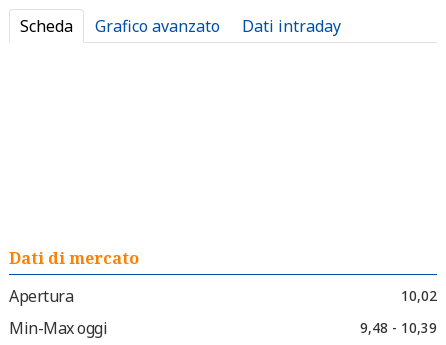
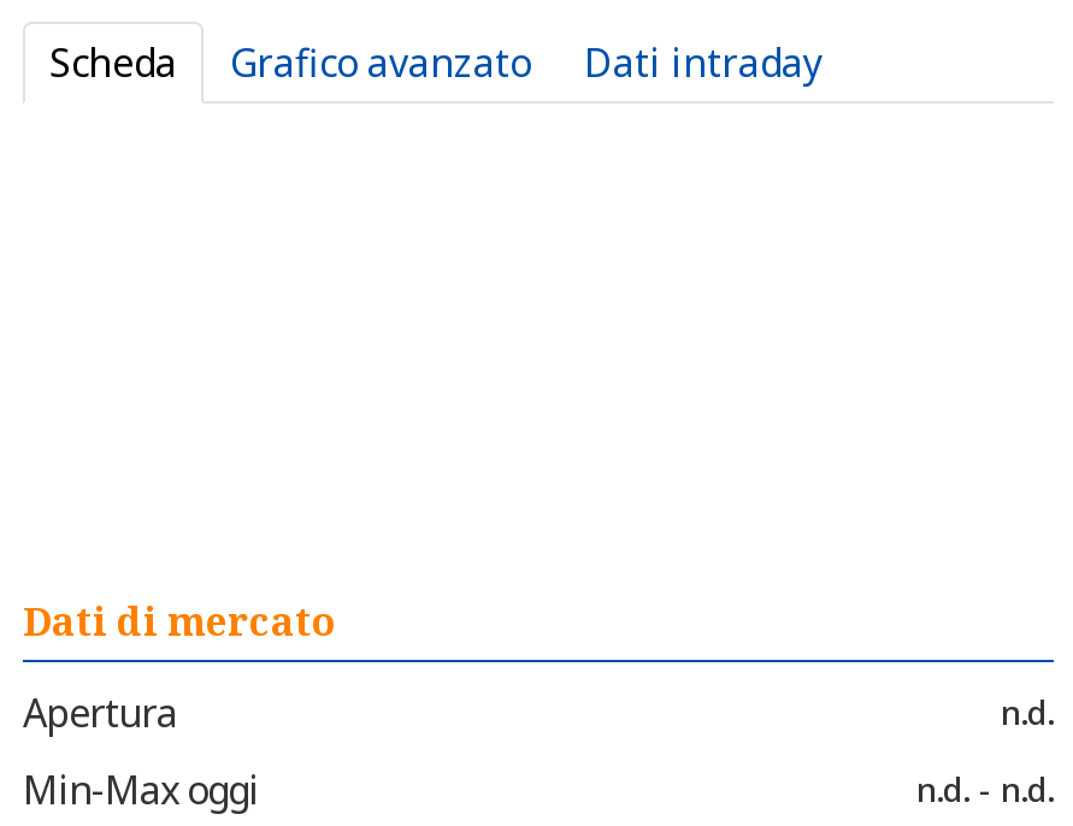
[401,286,437,305] 10,02 -> [1001,689,1054,734] n.d.
[360,318,437,337] 9,48 - 10,39 -> [916,766,1054,812] n.d. - n.d.

